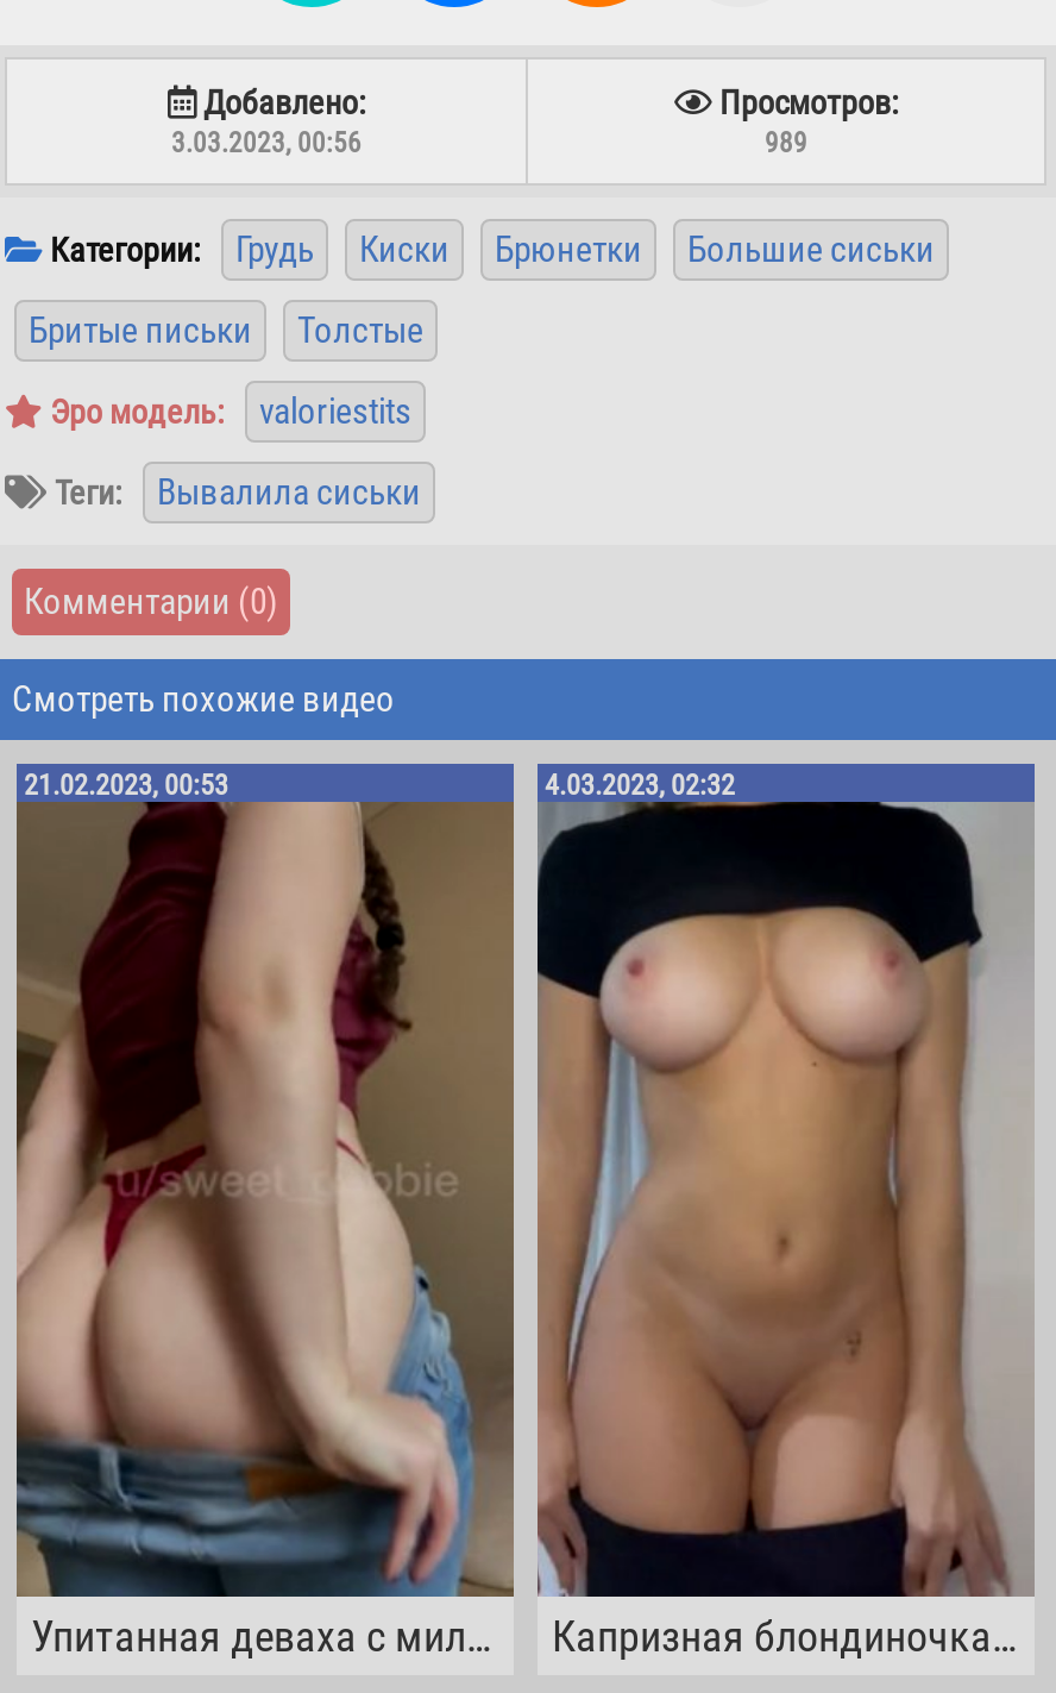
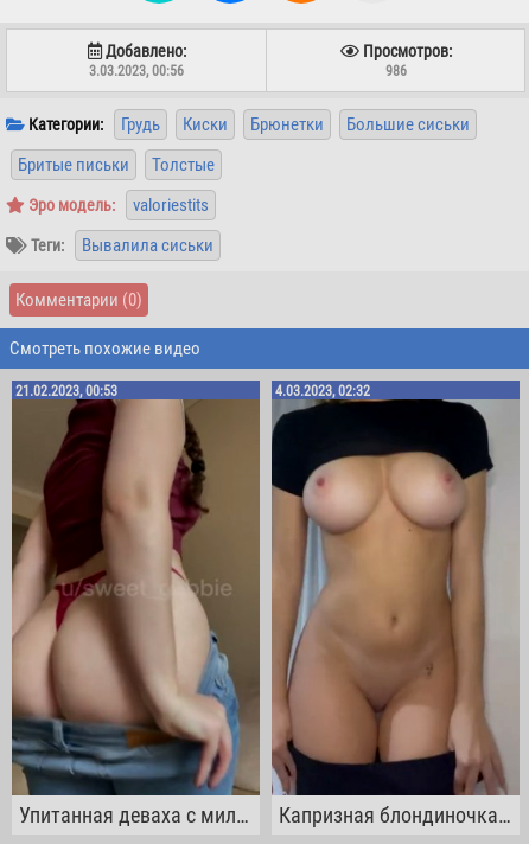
[765,126,807,159] 989 -> [385,63,406,79] 986

